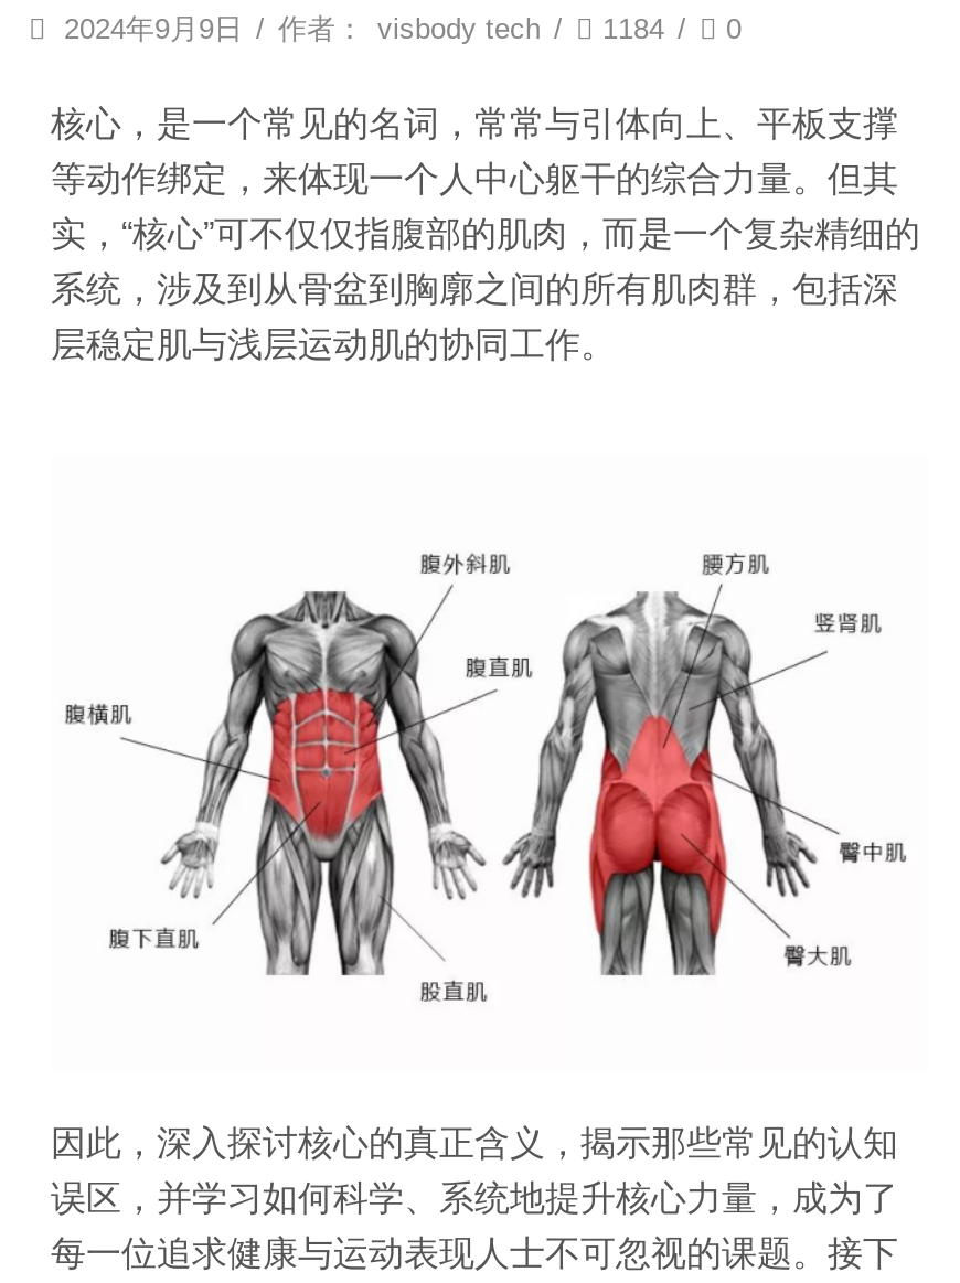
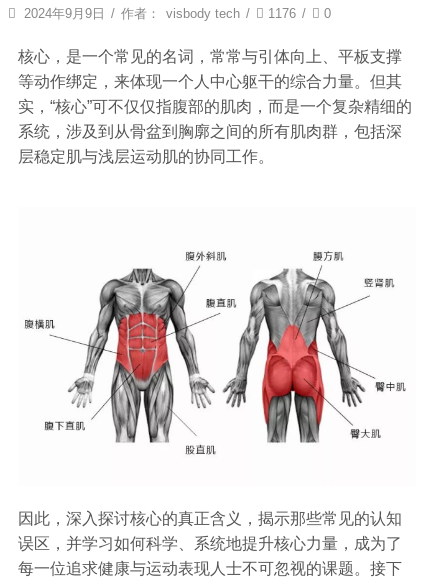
[55,13,742,46] 2024年9月9日 / 作者： visbody tech / 1184 / 0 -> [20,6,331,21] 2024年9月9日 / 作者： visbody tech / 1176 / 0

